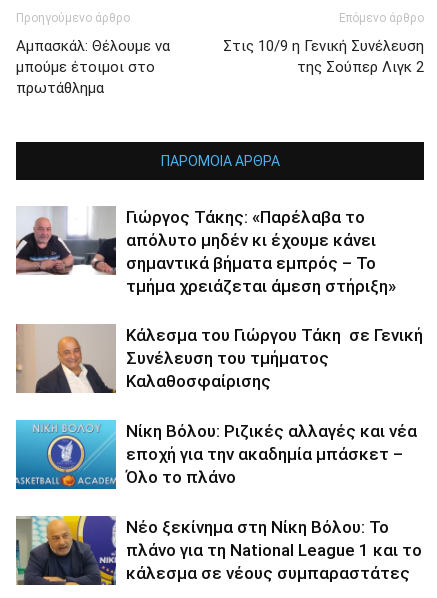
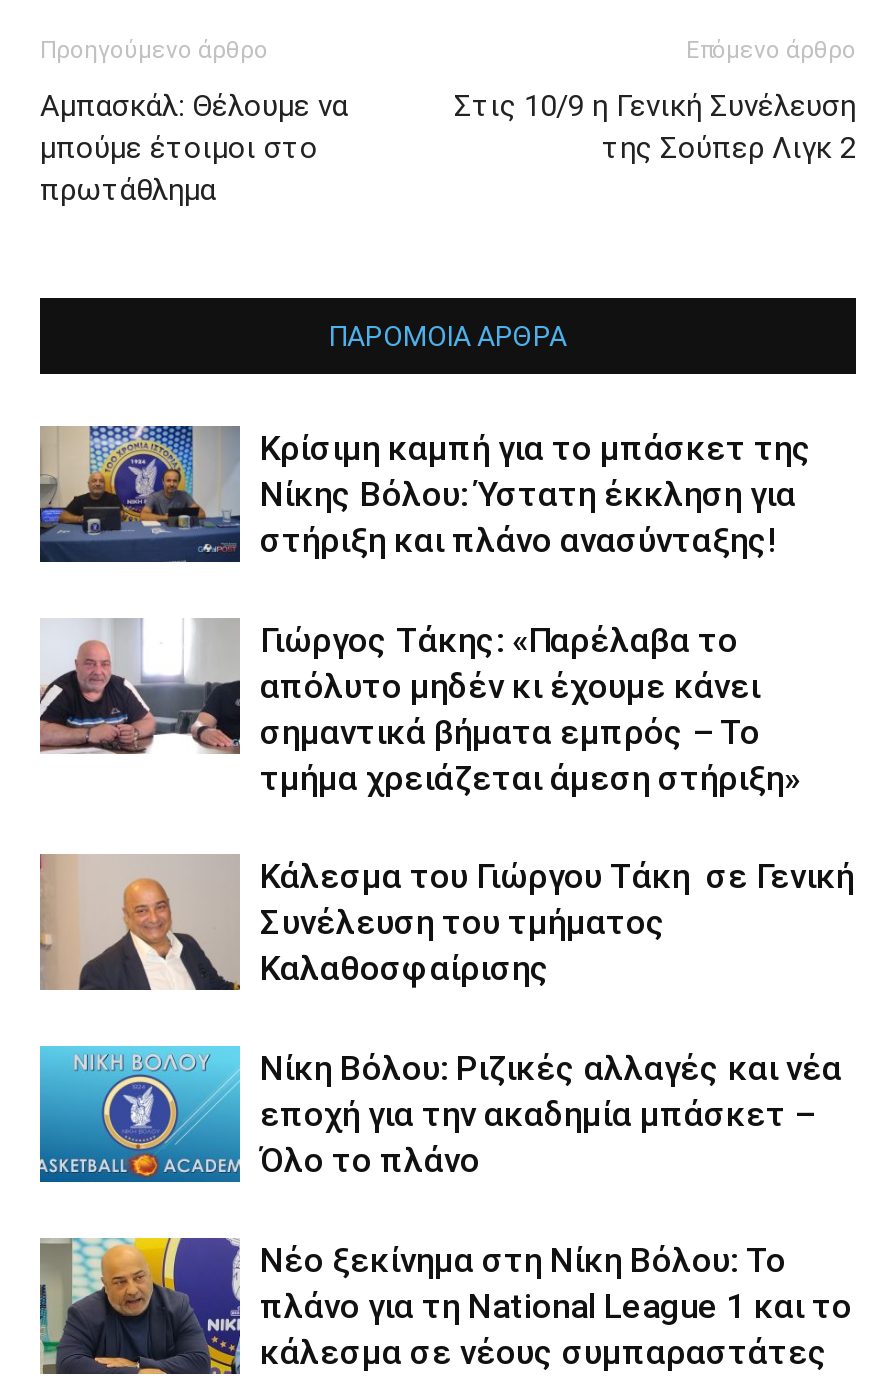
none -> [38,424,812,564] [image] | Κρίσιμη καμπή για το μπάσκετ της | Νίκης Βόλου: Ύστατη έκκληση για | στήριξη και πλάνο ανασύνταξης!

